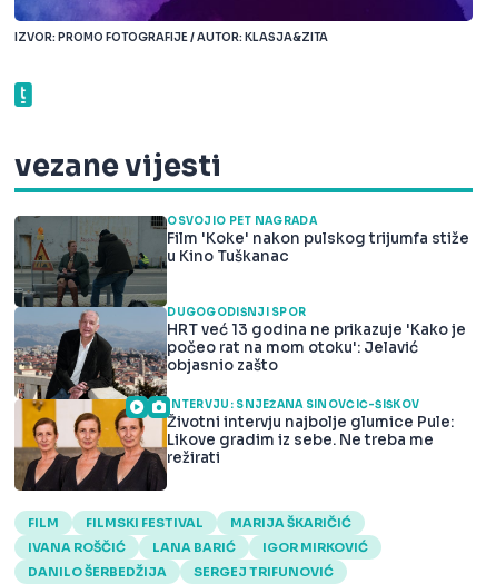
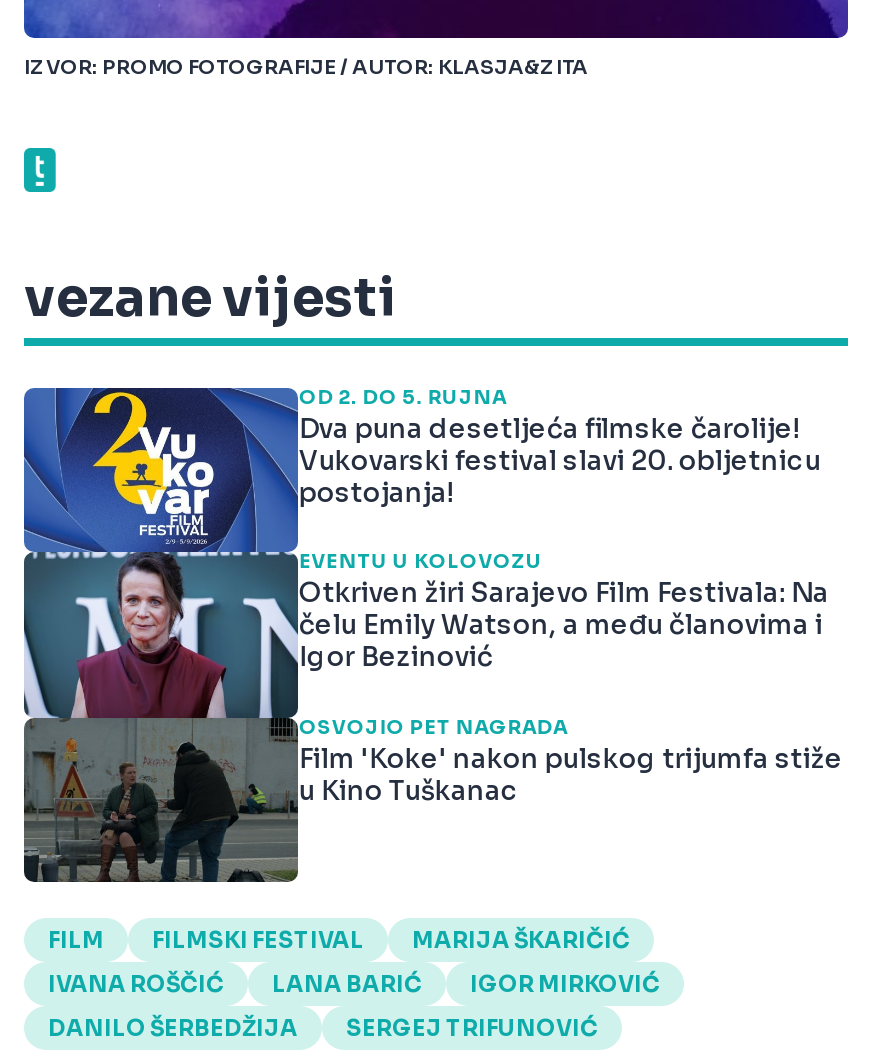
none -> [299,386,829,675] OD 2. DO 5. RUJNA | Dva puna desetljeća filmske čarolije! | Vukovarski festival slavi 20. obljetnicu | postojanja! | EVENTU U KOLOVOZU | Otkriven žiri Sarajevo Film Festivala: Na | čelu Emily Watson, a među članovima i | Igor Bezinović
moved [167,215,470,266] -> [299,715,843,807]: OSVOJIO PET NAGRADA | Film 'Koke' nakon pulskog trijumfa stiže | u Kino Tuškanac
[13,306,168,491] [image] -> [22,388,298,720] [image]
[167,306,466,467] DUGOGODIŠNJI SPOR | HRT već 13 godina ne prikazuje 'Kako je | počeo rat na mom otoku': Jelavić | objasnio zašto | INTERVJU: SNJEŽANA SINOVČIĆ-ŠIŠKOV | Životni intervju najbolje glumice Pule: | Likove gradim iz sebe. Ne treba me | režirati -> none

